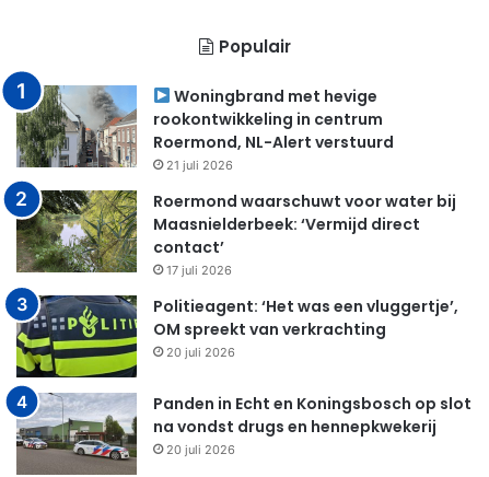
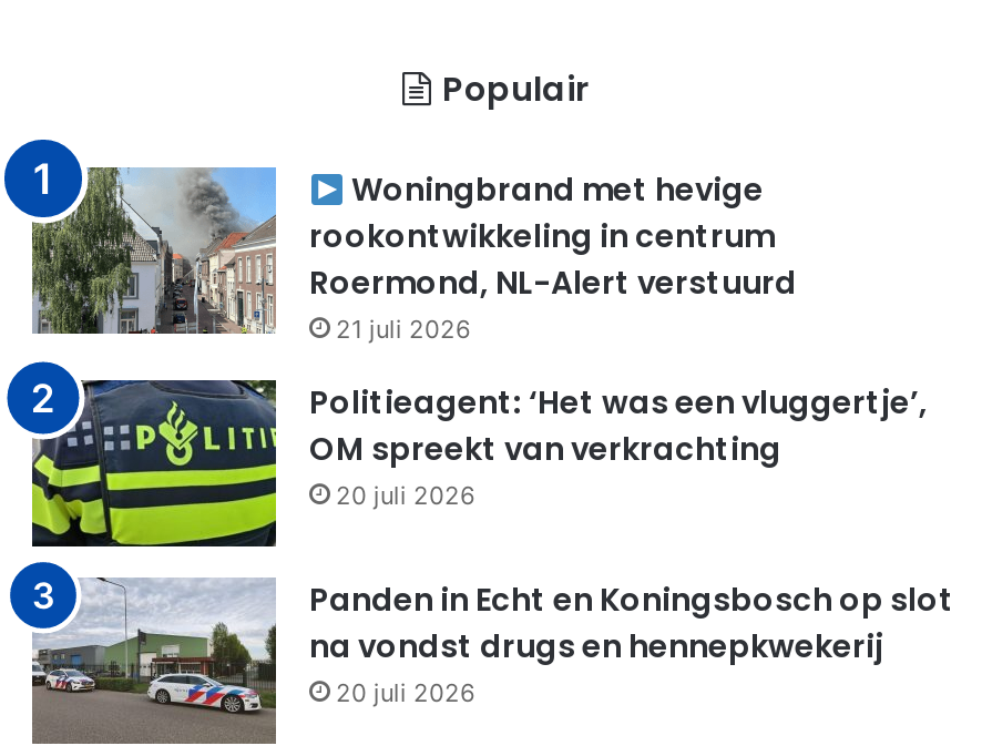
[16,189,456,277] [image] | Roermond waarschuwt voor water bij | Maasnielderbeek: ‘Vermijd direct | contact’ | 17 juli 2026 -> none

